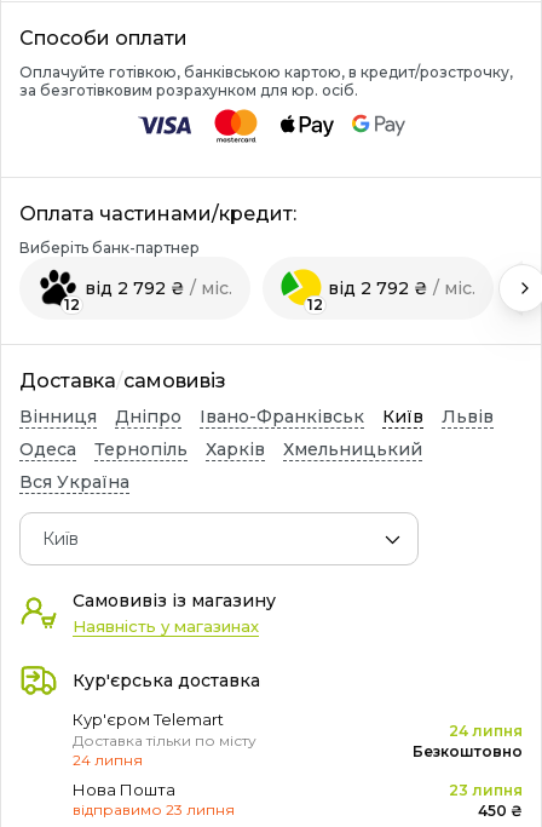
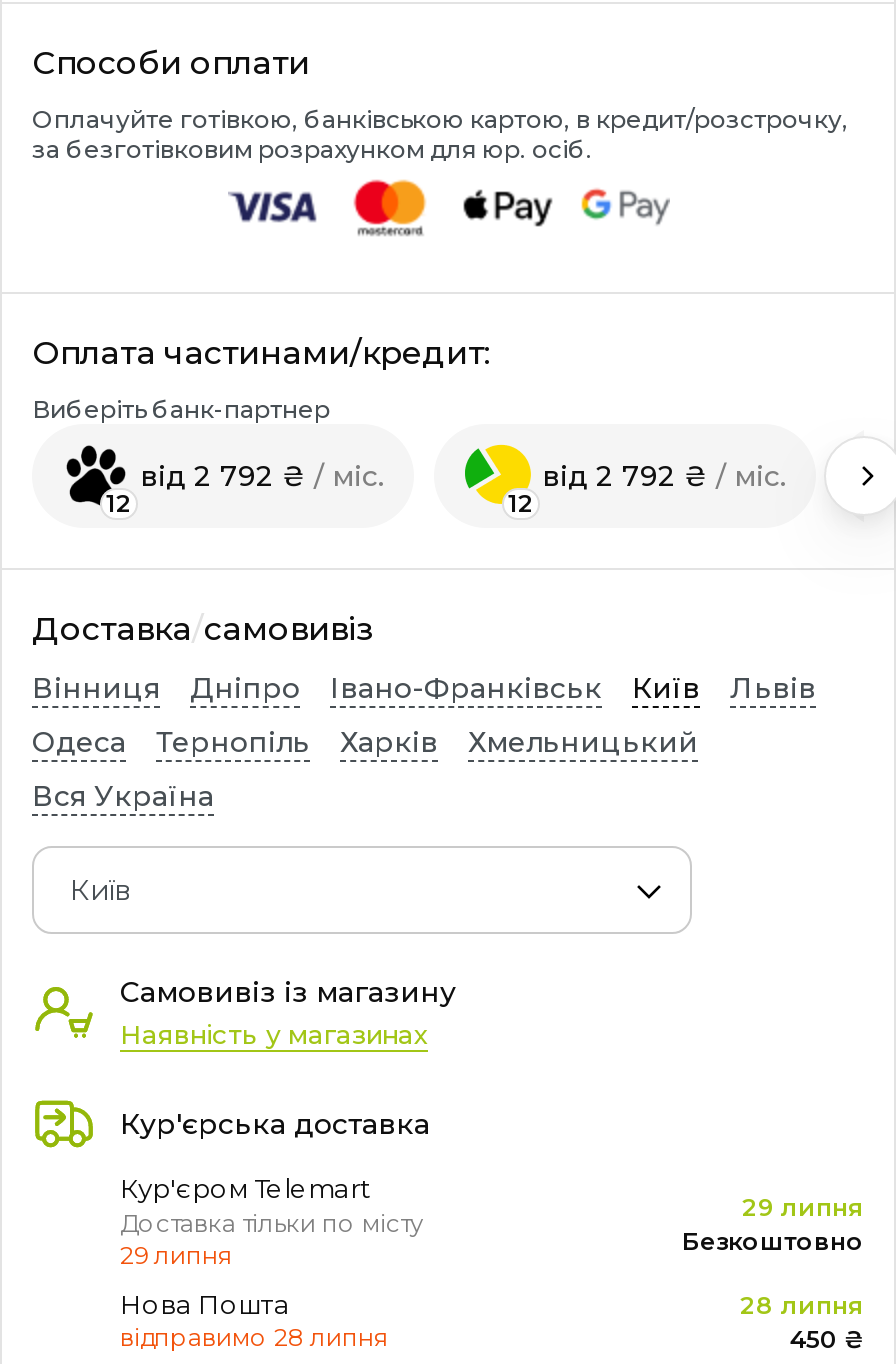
[449,721,523,740] 24 липня -> [742,1192,864,1222] 29 липня
[73,751,143,769] 24 липня -> [120,1241,234,1271] 29 липня
[449,781,523,800] 23 липня -> [740,1291,864,1321] 28 липня
[73,801,235,819] відправимо 23 липня -> [120,1323,390,1353] відправимо 28 липня

